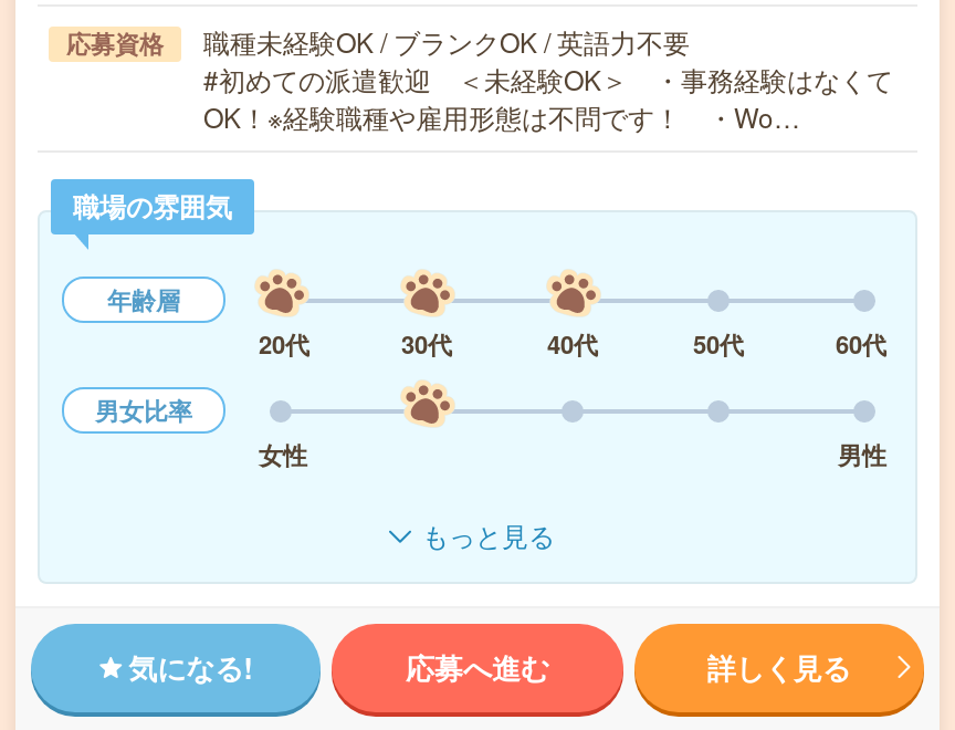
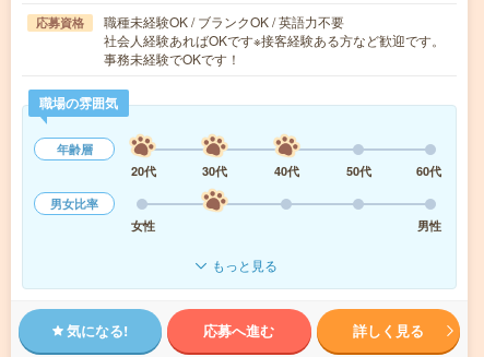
[203,60,893,135] #初めての派遣歓迎 ＜未経験OK＞ ・事務経験はなくて | OK！※経験職種や雇用形態は不問です！ ・Wo… -> [104,31,445,68] 社会人経験あればOKです※接客経験ある方など歓迎です。 | 事務未経験でOKです！

